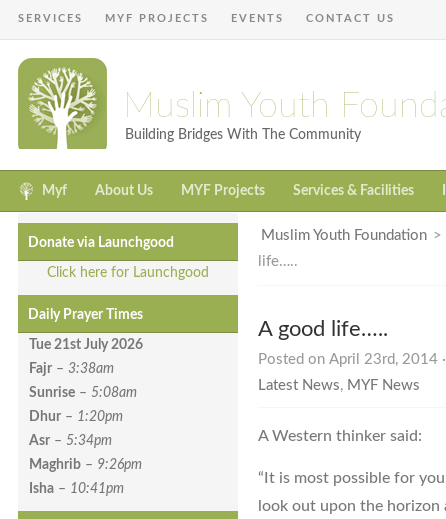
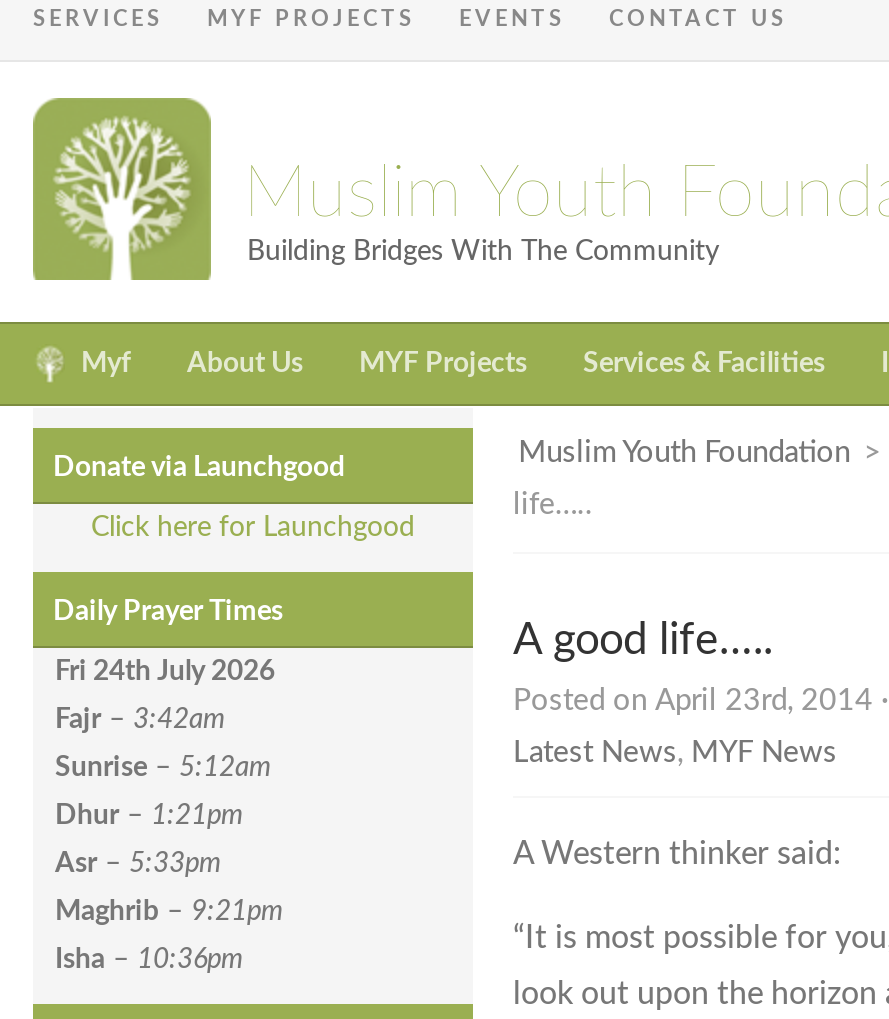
[29,338,143,352] Tue 21st July 2026 -> [55,658,275,686] Fri 24th July 2026
[29,362,114,376] Fajr – 3:38am -> [55,706,225,734] Fajr – 3:42am
[29,386,137,400] Sunrise – 5:08am -> [55,754,271,782] Sunrise – 5:12am
[29,410,123,424] Dhur – 1:20pm -> [55,802,243,830] Dhur – 1:21pm
[29,434,112,448] Asr – 5:34pm -> [55,850,221,878] Asr – 5:33pm
[29,458,142,472] Maghrib – 9:26pm -> [55,898,283,926] Maghrib – 9:21pm
[29,482,124,496] Isha – 10:41pm -> [55,946,243,974] Isha – 10:36pm

